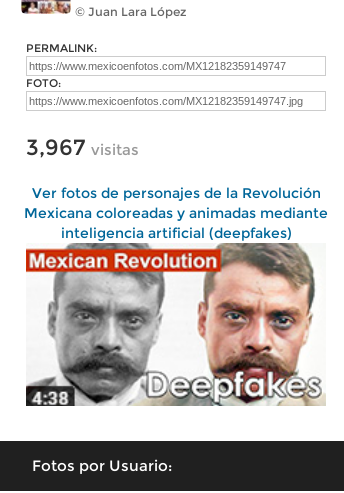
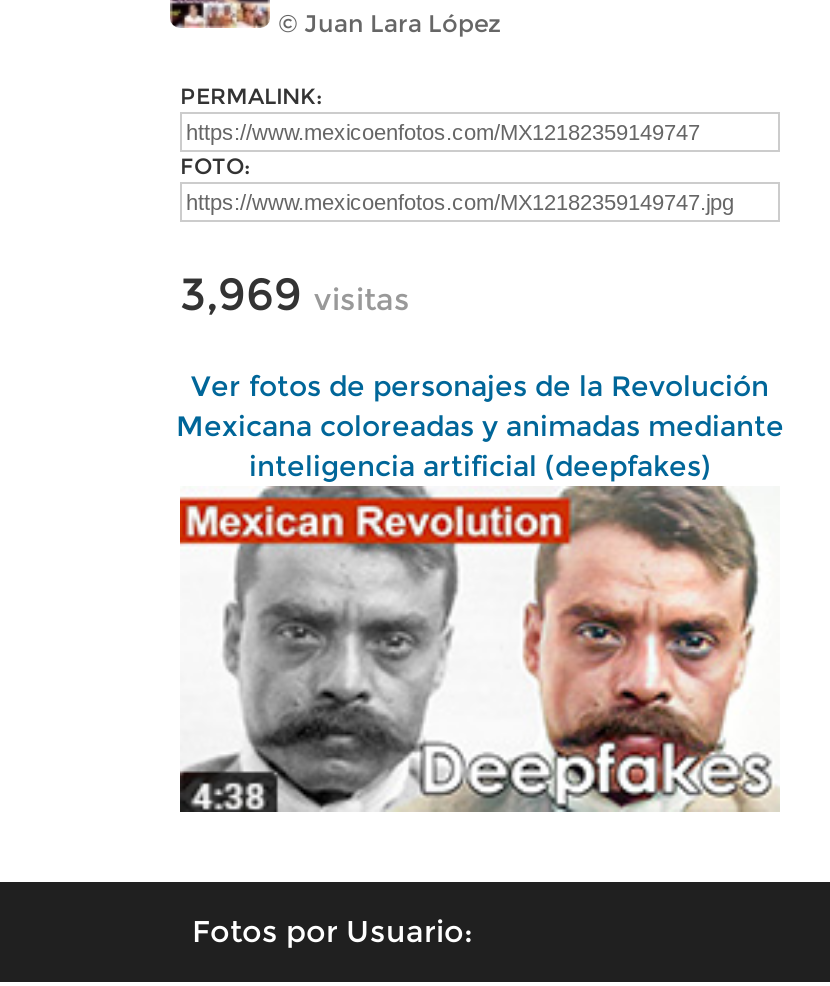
[26,133,139,161] 3,967 visitas -> [180,266,410,322] 3,969 visitas

